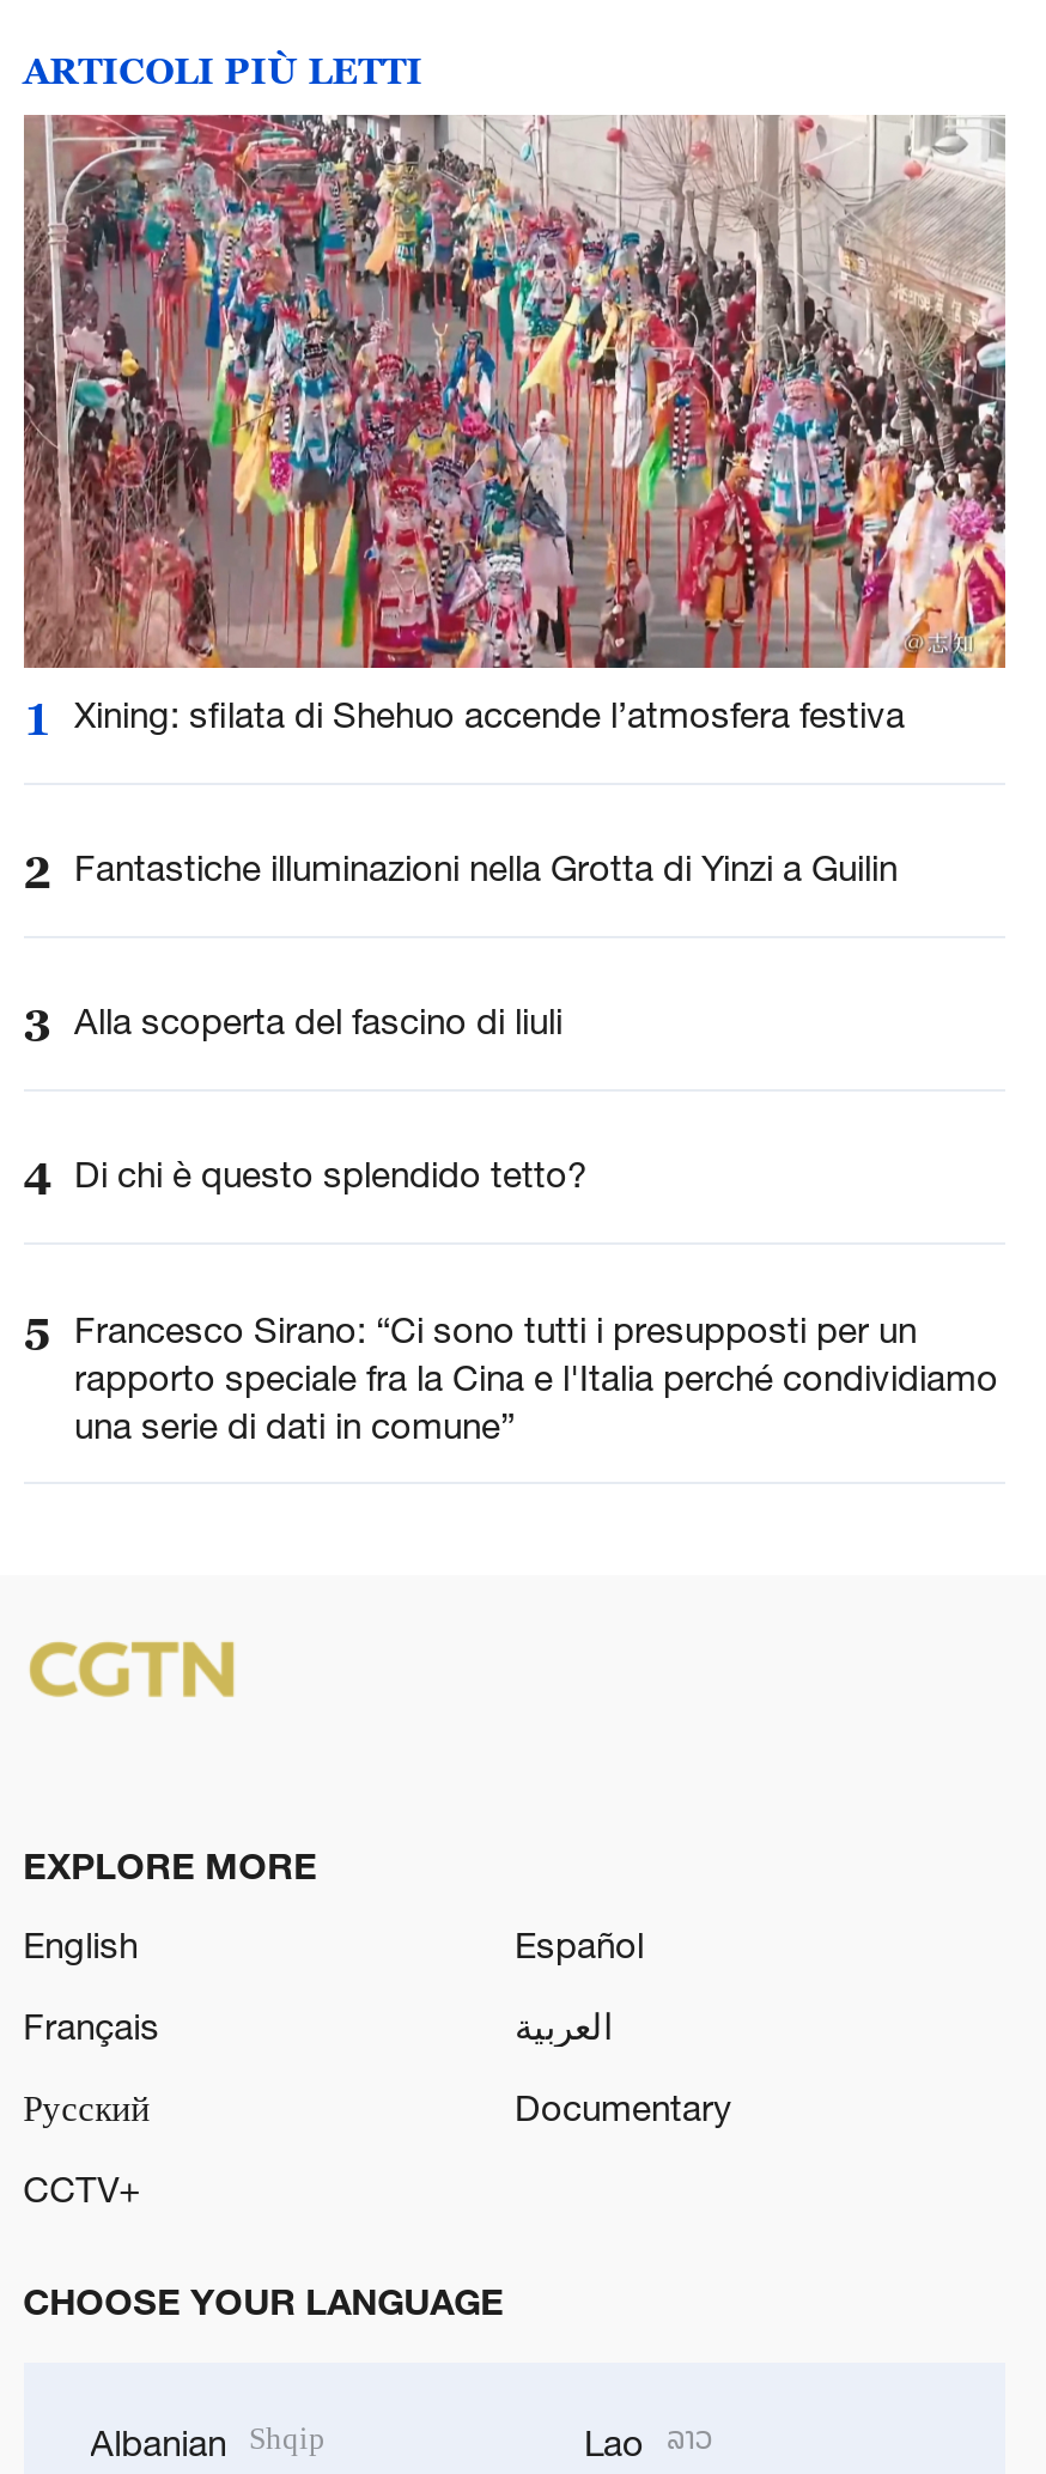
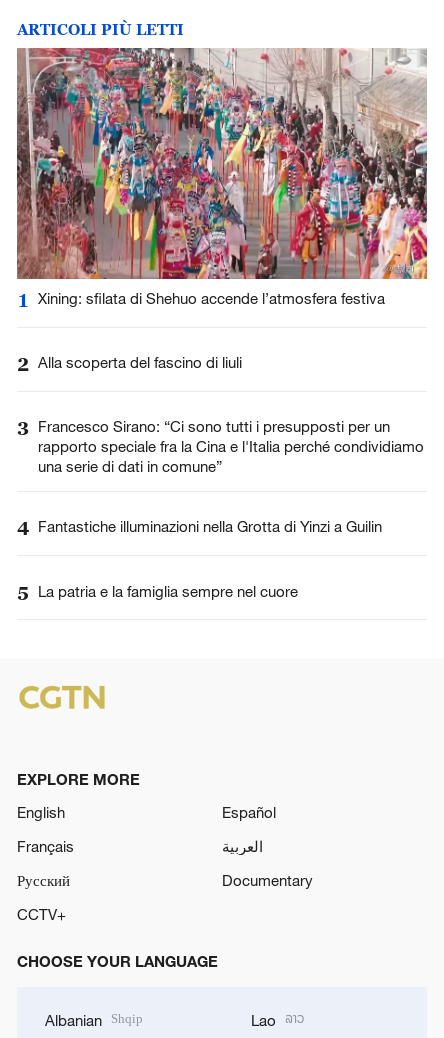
[23,843,917,1358] 2 Fantastiche illuminazioni nella Grotta di Yinzi a Guilin | 3 Alla scoperta del fascino di liuli | 4 Di chi è questo splendido tetto? | 5 Francesco Sirano: “Ci sono tutti i presupposti per un -> [17,352,390,439] 2 Alla scoperta del fascino di liuli | 3 Francesco Sirano: “Ci sono tutti i presupposti per un
moved [74,1354,998,1445] -> [38,437,424,475]: rapporto speciale fra la Cina e l'Italia perché condividiamo | una serie di dati in comune”
none -> [17,516,382,603] 4 Fantastiche illuminazioni nella Grotta di Yinzi a Guilin | 5 La patria e la famiglia sempre nel cuore

